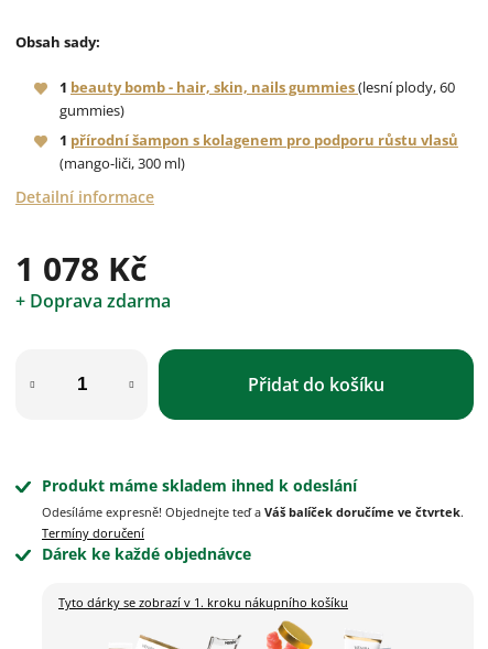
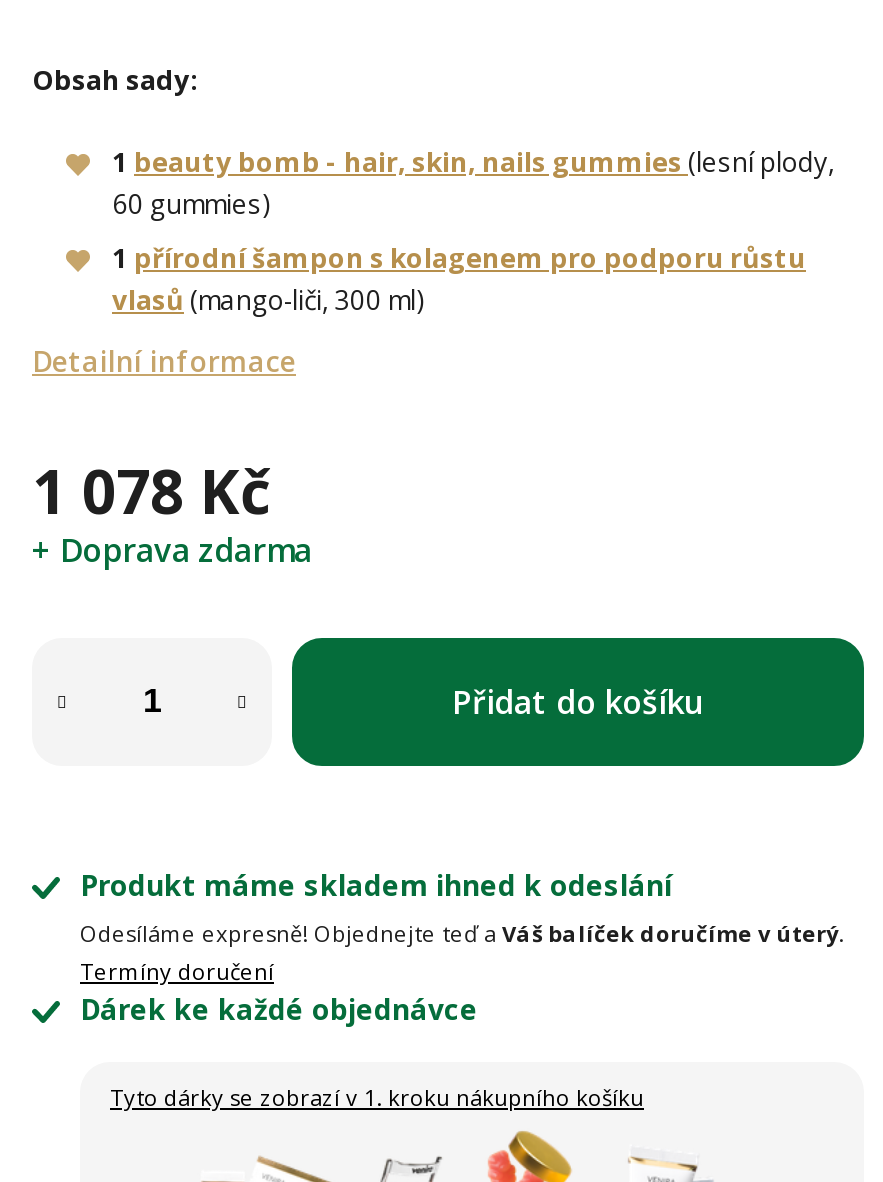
[42,504,464,521] Odesíláme expresně! Objednejte teď a Váš balíček doručíme ve čtvrtek. -> [80,919,844,949] Odesíláme expresně! Objednejte teď a Váš balíček doručíme v úterý.

